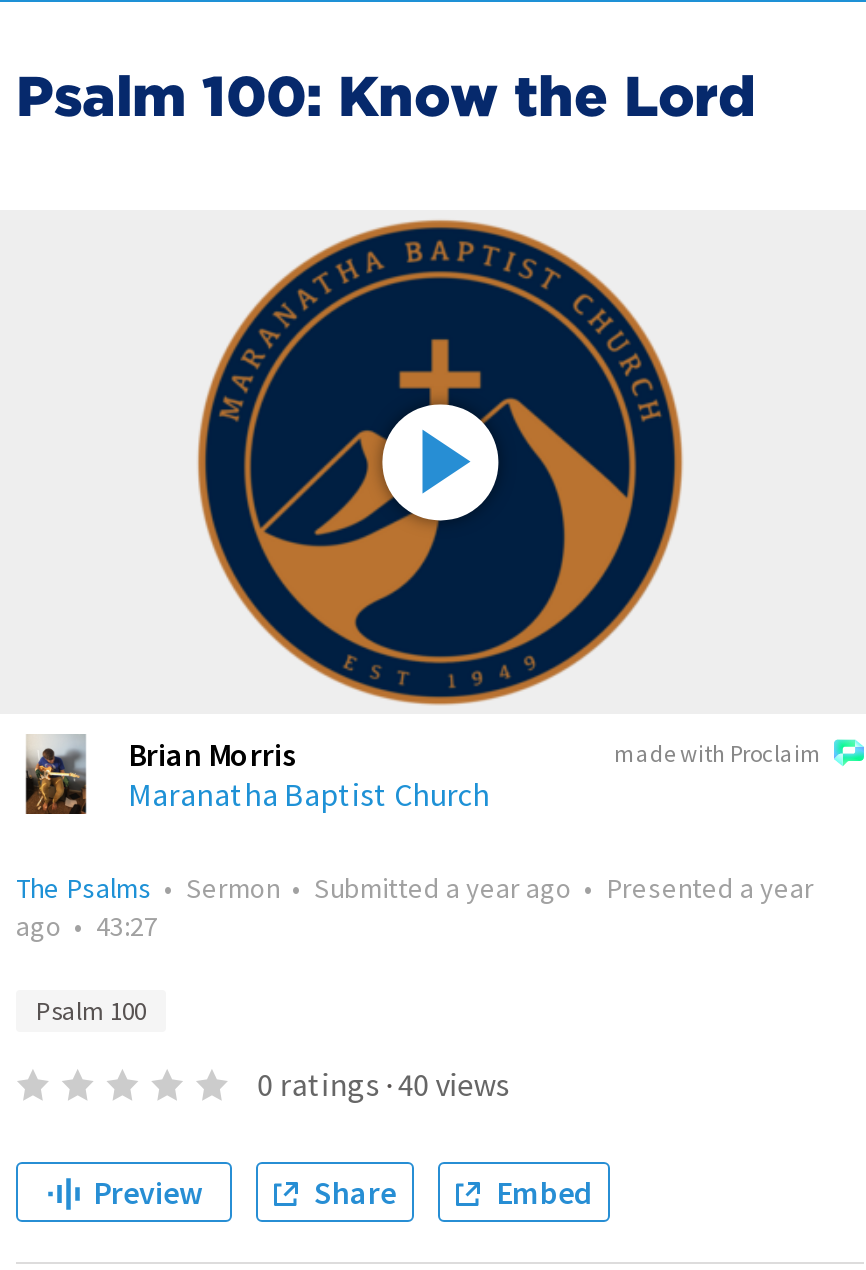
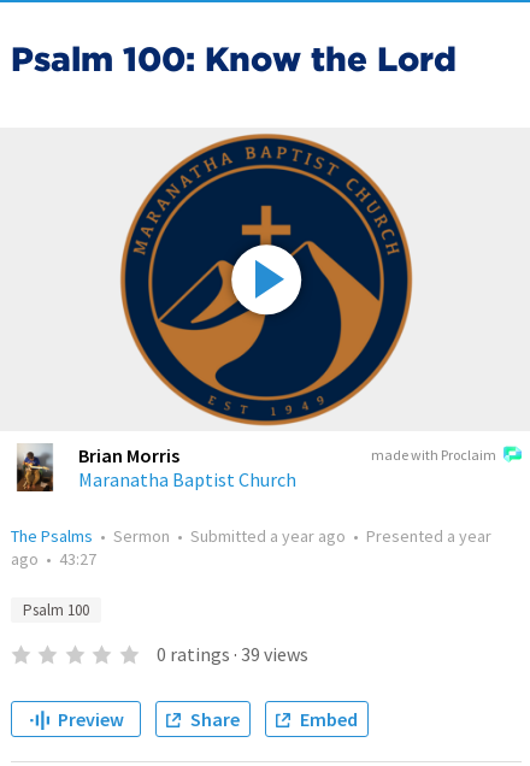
[257,1064,509,1104] 0 ratings · 40 views -> [156,642,308,666] 0 ratings · 39 views

